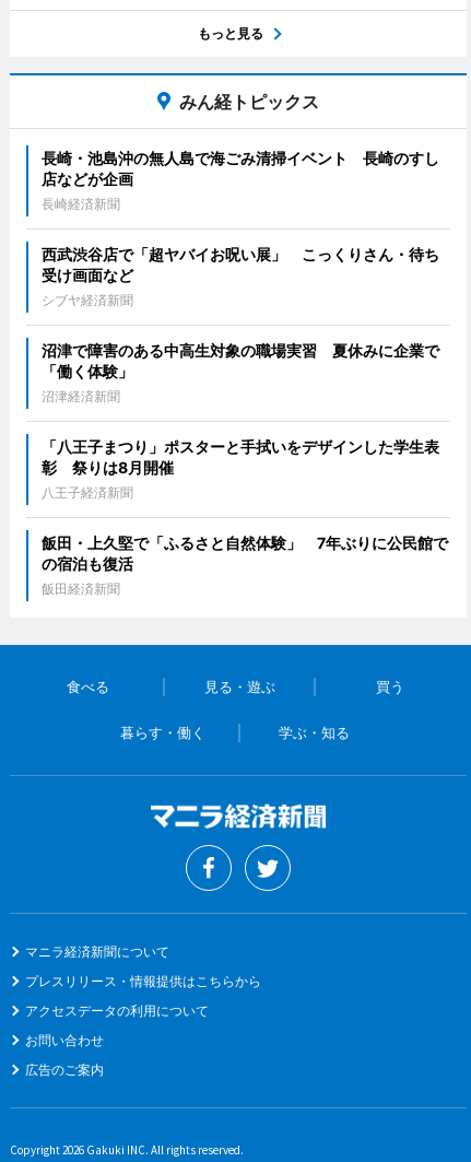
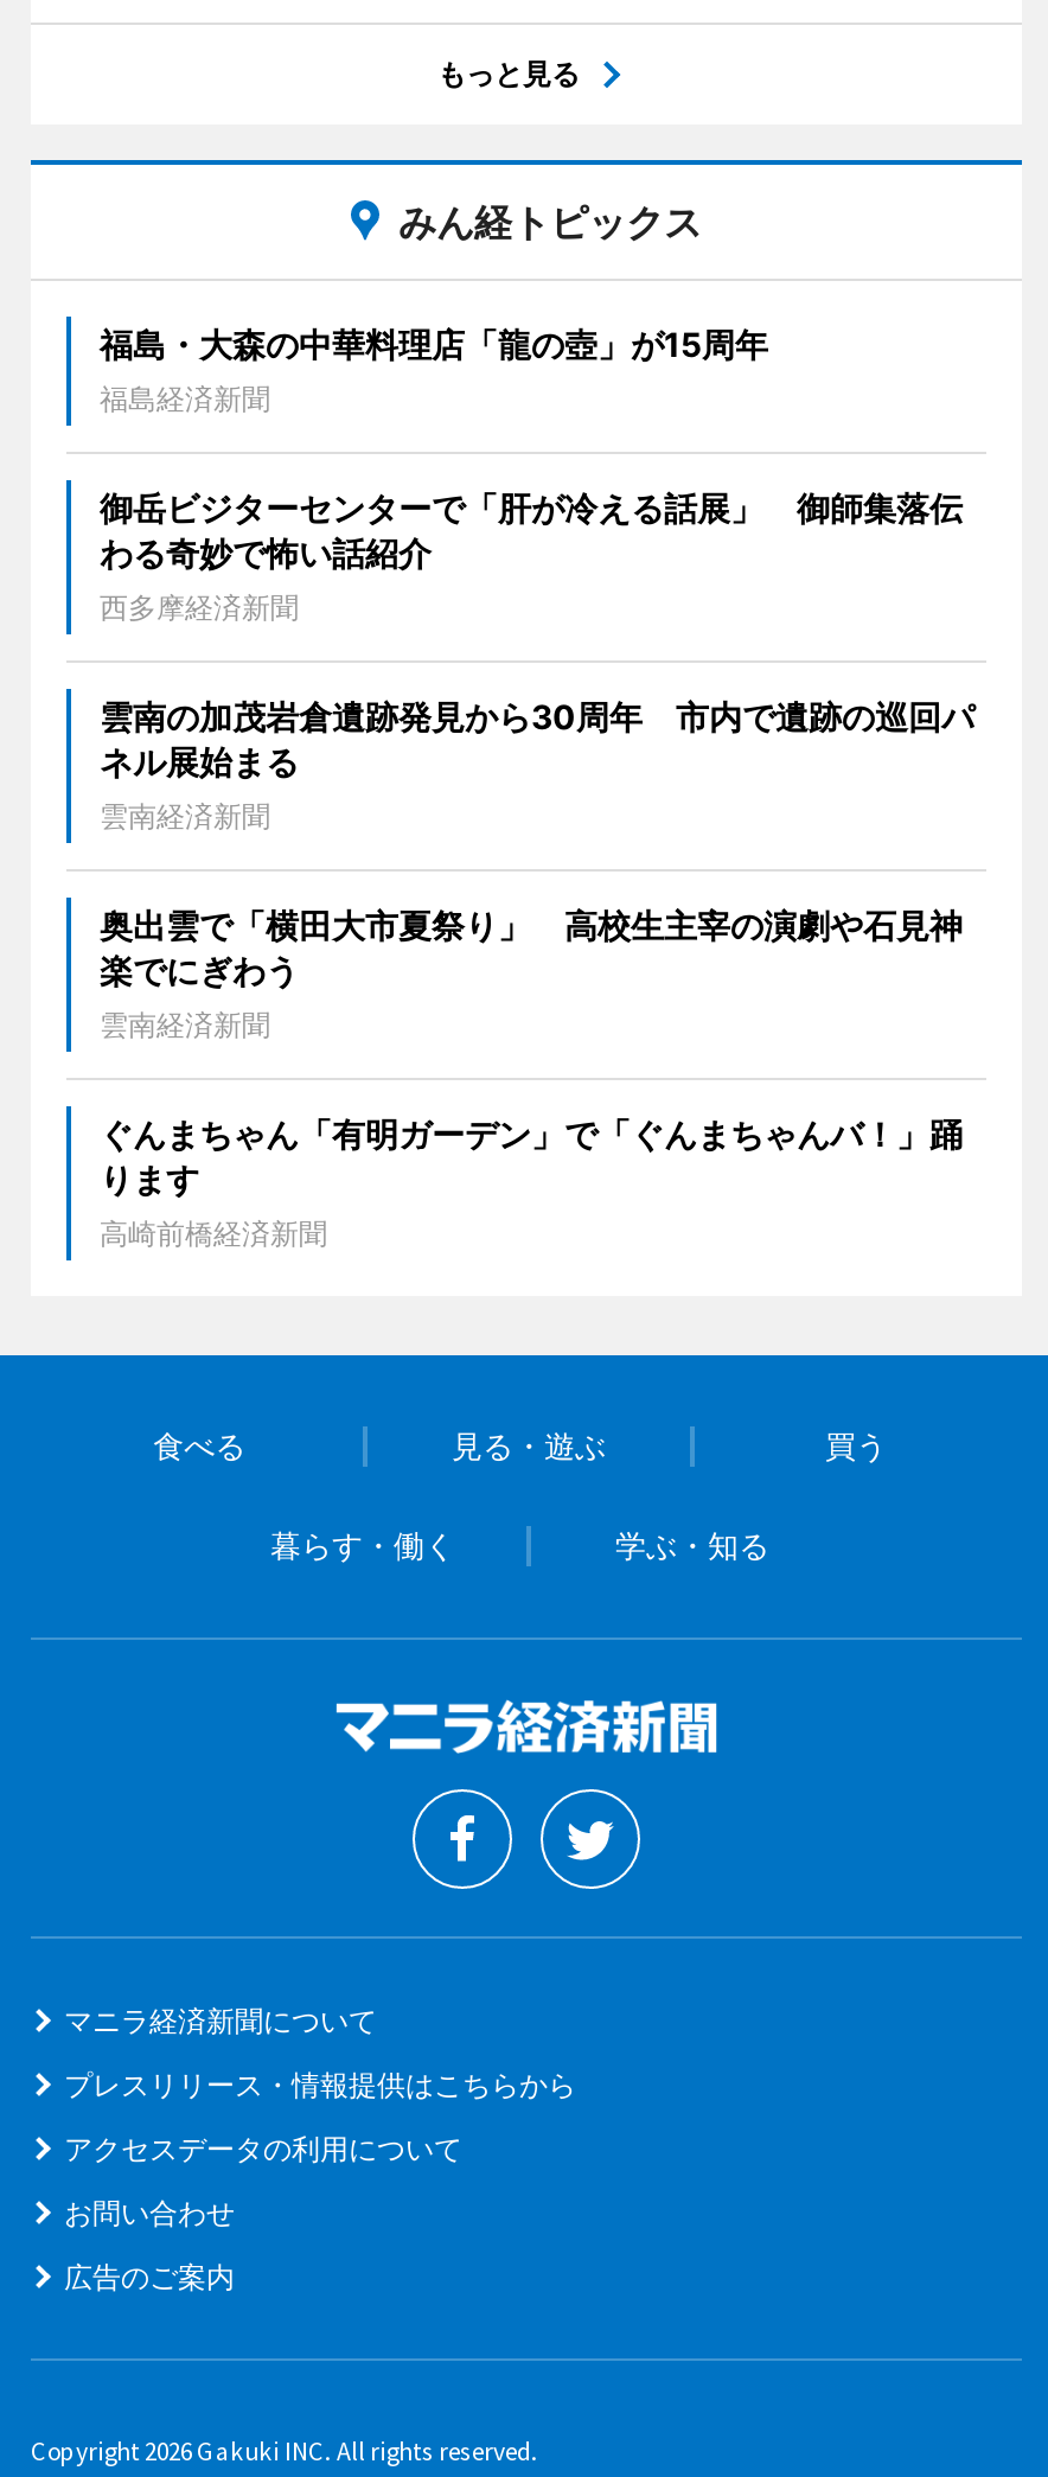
[42,149,439,212] 長崎・池島沖の無人島で海ごみ清掃イベント 長崎のすし | 店などが企画 | 長崎経済新聞 -> [100,324,768,416] 福島・大森の中華料理店「龍の壺」が15周年 | 福島経済新聞
[42,245,439,308] 西武渋谷店で「超ヤバイお呪い展」 こっくりさん・待ち | 受け画面など | シブヤ経済新聞 -> [100,487,963,625] 御岳ビジターセンターで「肝が冷える話展」 御師集落伝 | わる奇妙で怖い話紹介 | 西多摩経済新聞
[42,341,439,404] 沼津で障害のある中高生対象の職場実習 夏休みに企業で | 「働く体験」 | 沼津経済新聞 -> [100,696,974,834] 雲南の加茂岩倉遺跡発見から30周年 市内で遺跡の巡回パ | ネル展始まる | 雲南経済新聞
[42,437,439,501] 「八王子まつり」ポスターと手拭いをデザインした学生表 | 彰 祭りは8月開催 | 八王子経済新聞 -> [100,905,963,1042] 奥出雲で「横田大市夏祭り」 高校生主宰の演劇や石見神 | 楽でにぎわう | 雲南経済新聞
[42,533,448,597] 飯田・上久堅で「ふるさと自然体験」 7年ぶりに公民館で | の宿泊も復活 | 飯田経済新聞 -> [100,1113,963,1251] ぐんまちゃん「有明ガーデン」で「ぐんまちゃんバ！」踊 | ります | 高崎前橋経済新聞

